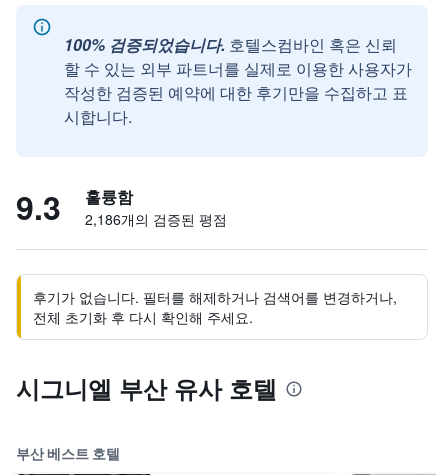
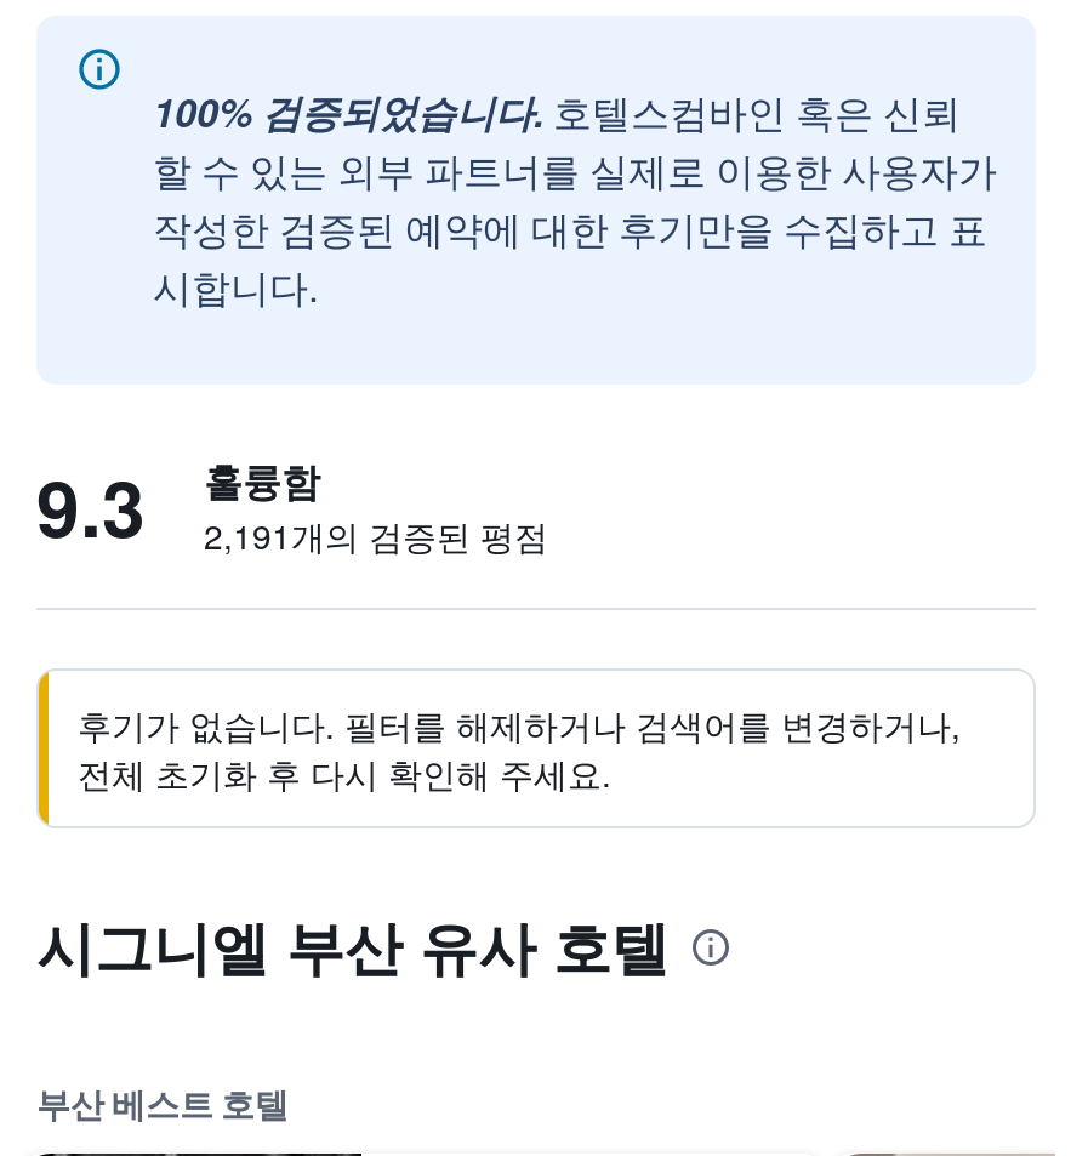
[85,209,227,229] 2,186개의 검증된 평점 -> [204,511,548,559] 2,191개의 검증된 평점

